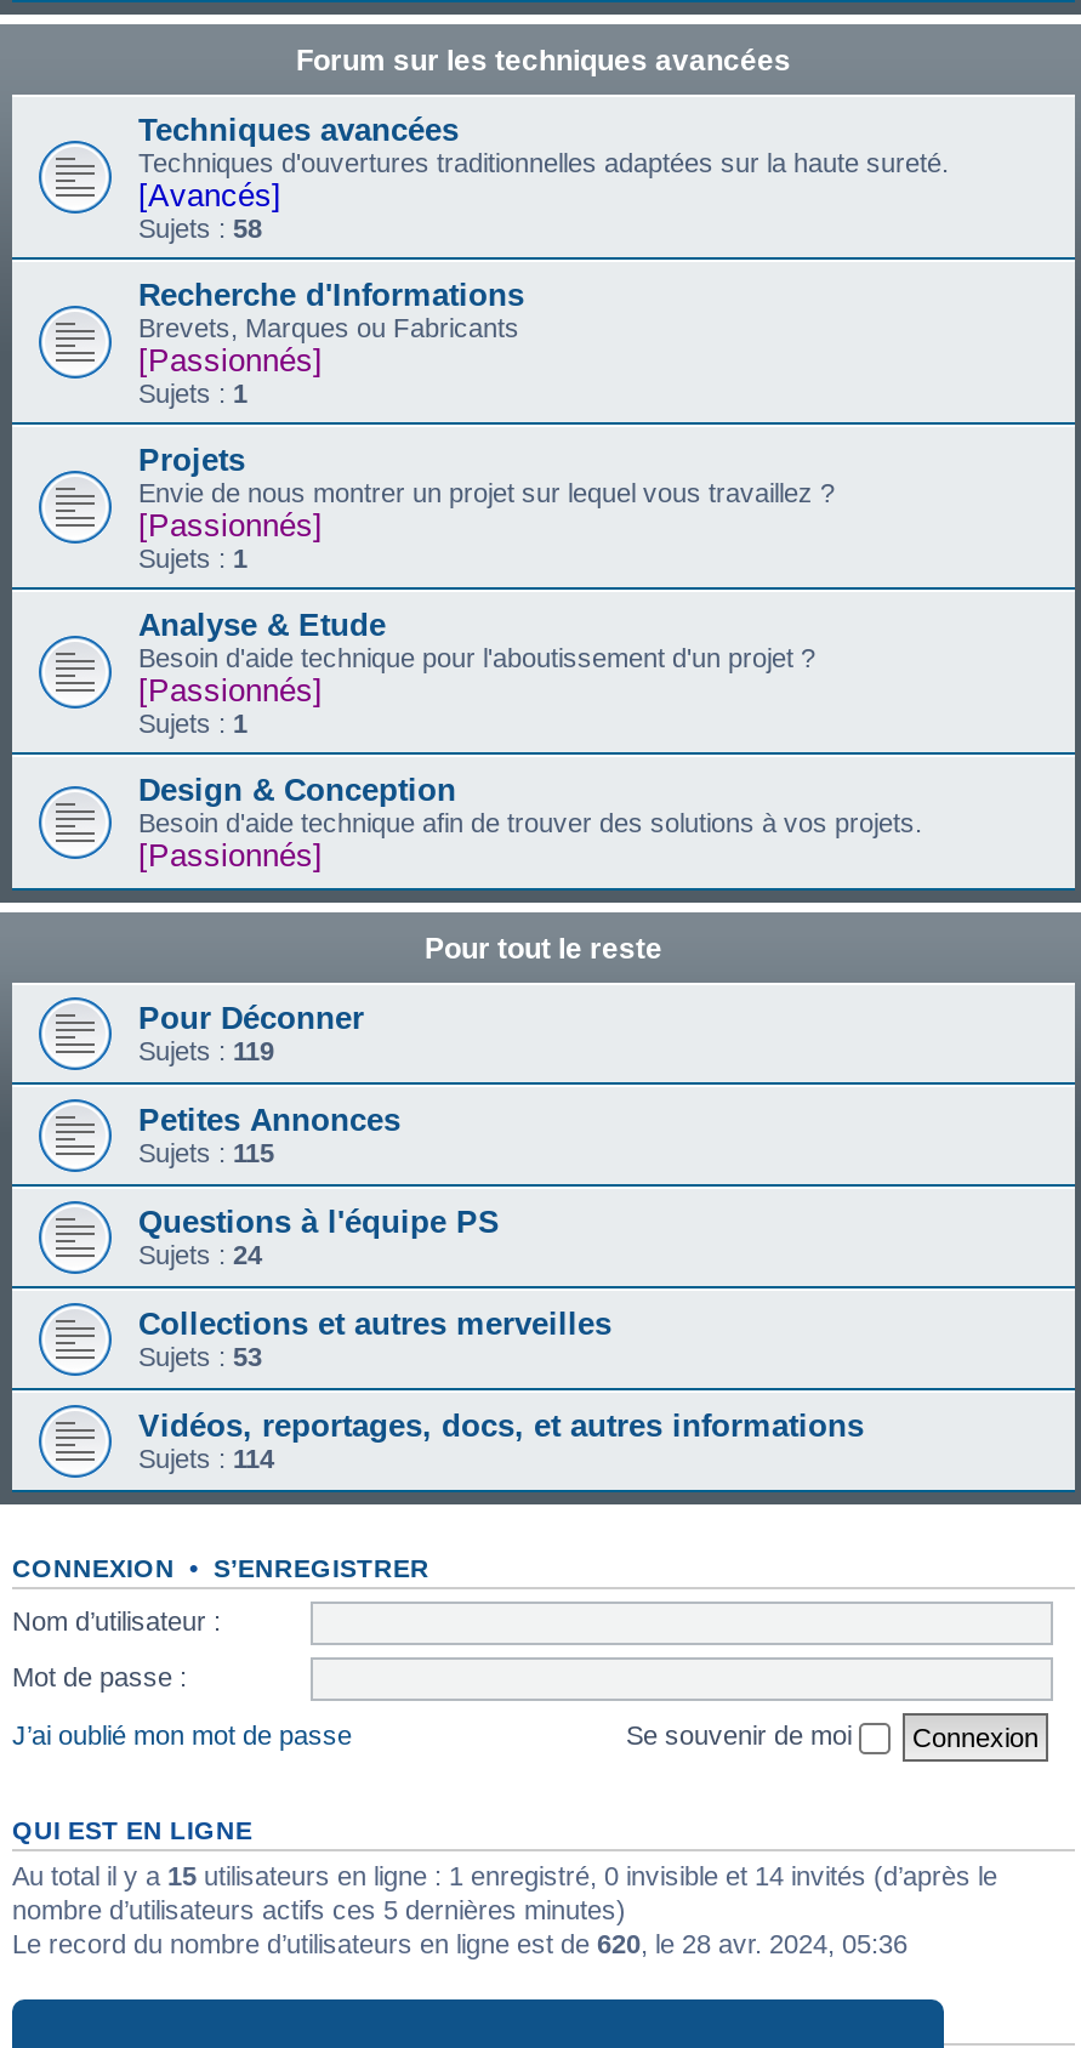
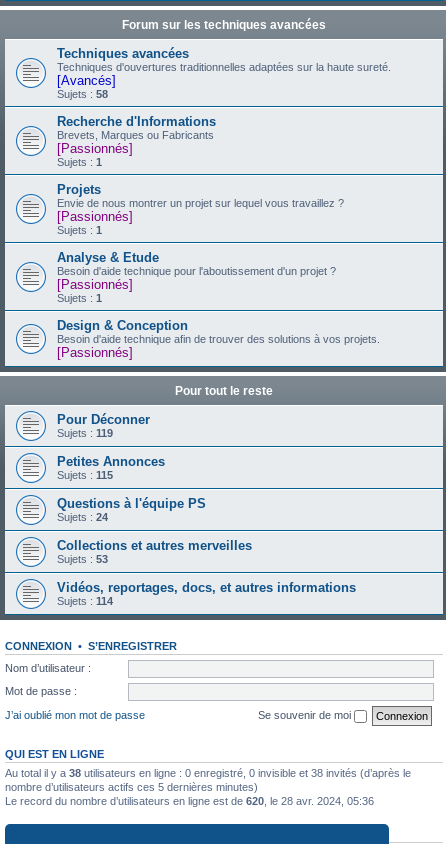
[12,1860,997,1889] Au total il y a 15 utilisateurs en ligne : 1 enregistré, 0 invisible et 14 invités (d’après le -> [5,766,411,778] Au total il y a 38 utilisateurs en ligne : 0 enregistré, 0 invisible et 38 invités (d’après le

